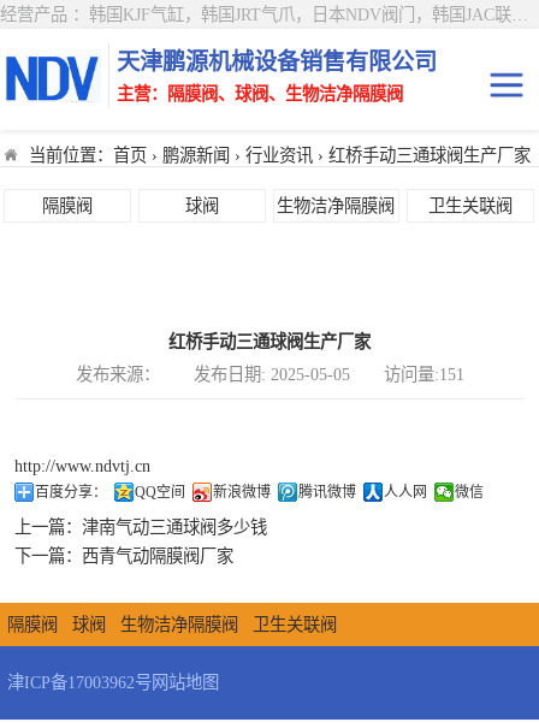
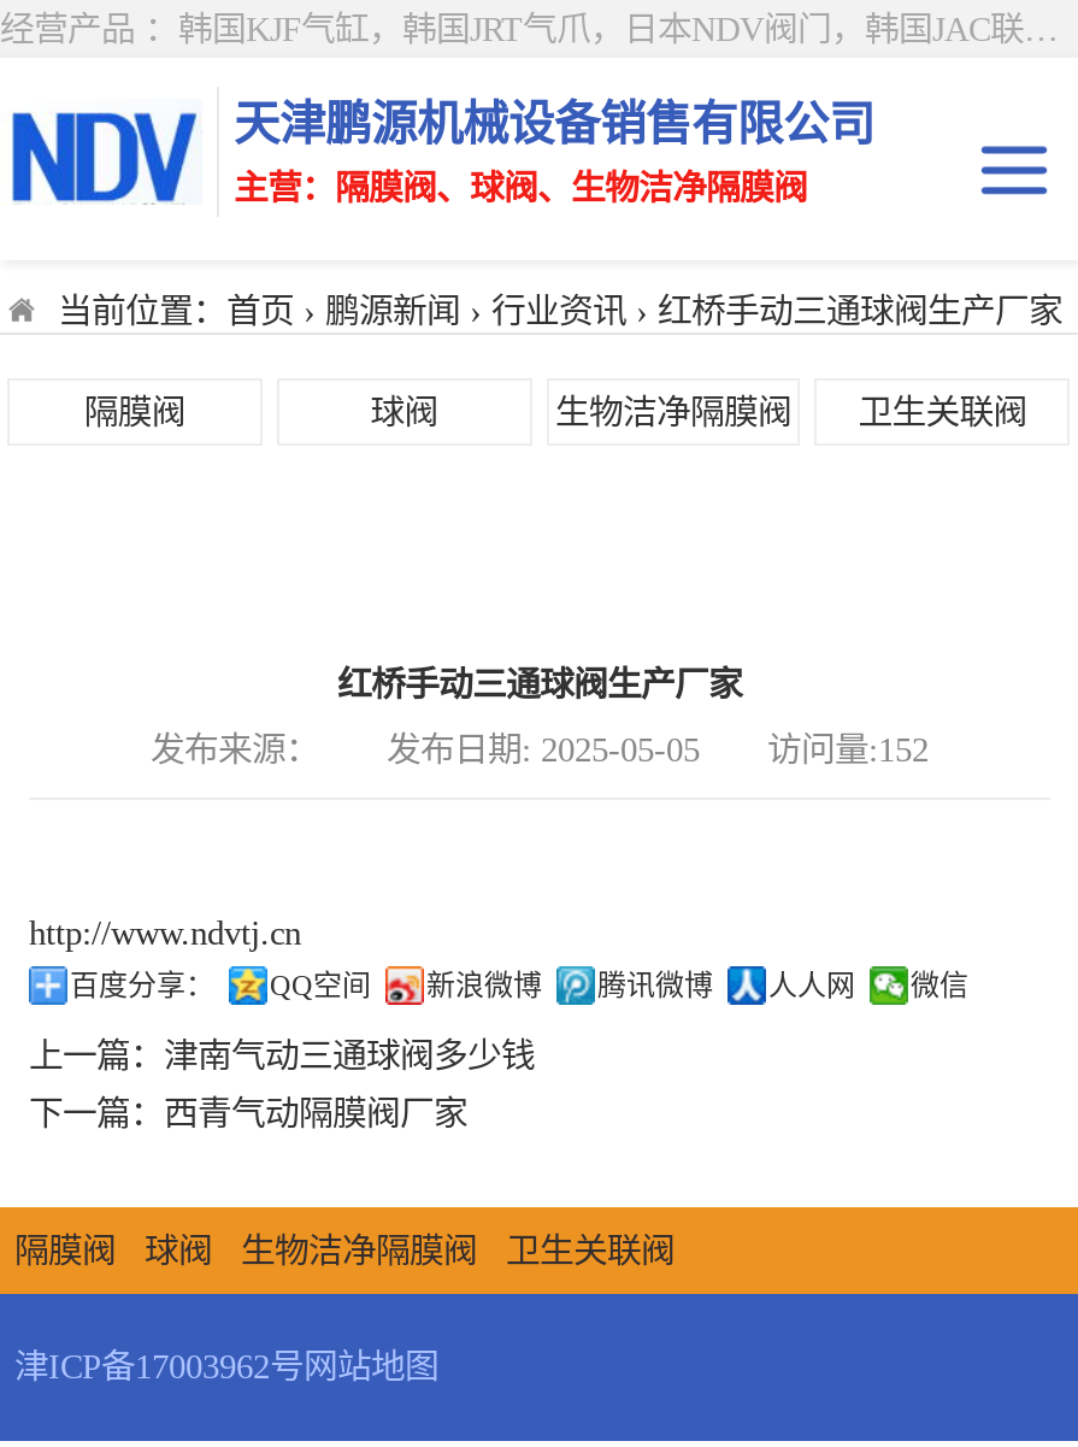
[75,365,464,384] 发布来源： 发布日期: 2025-05-05 访问量:151 -> [151,730,929,769] 发布来源： 发布日期: 2025-05-05 访问量:152

